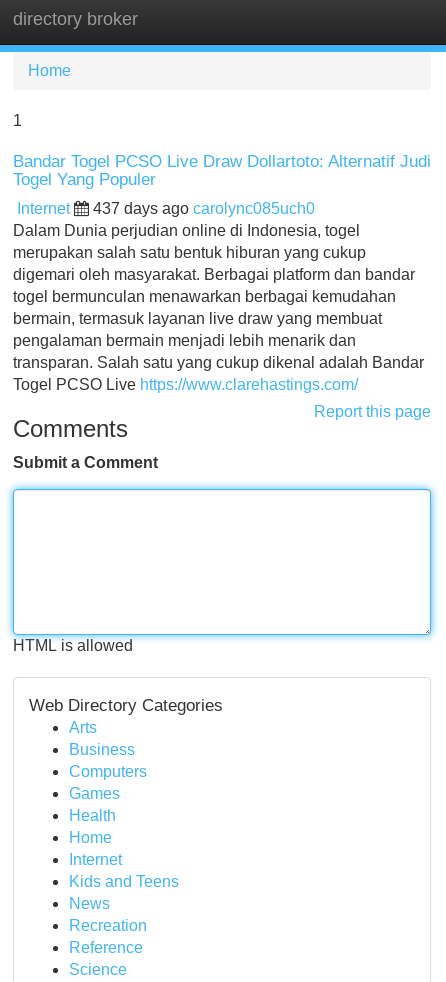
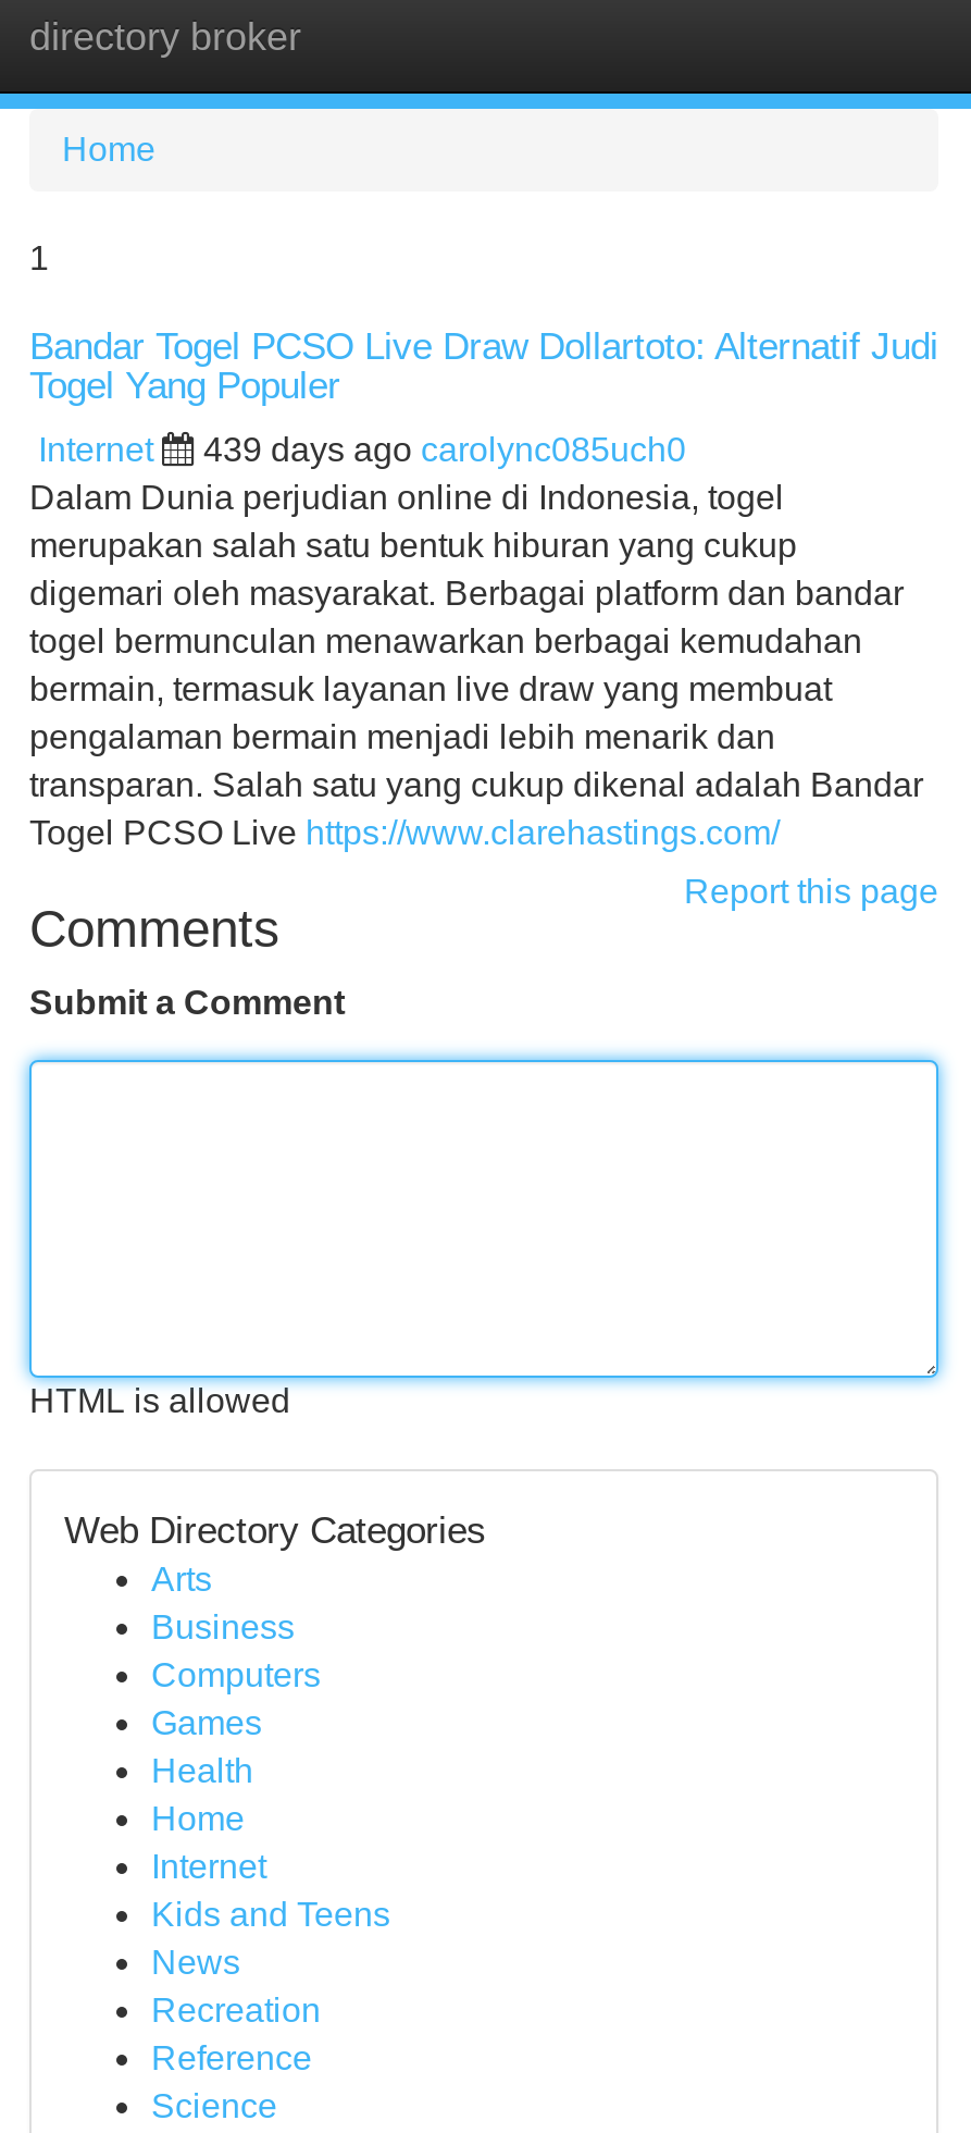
[93,200,315,217] 437 days ago carolync085uch0 -> [203,431,686,468] 439 days ago carolync085uch0

